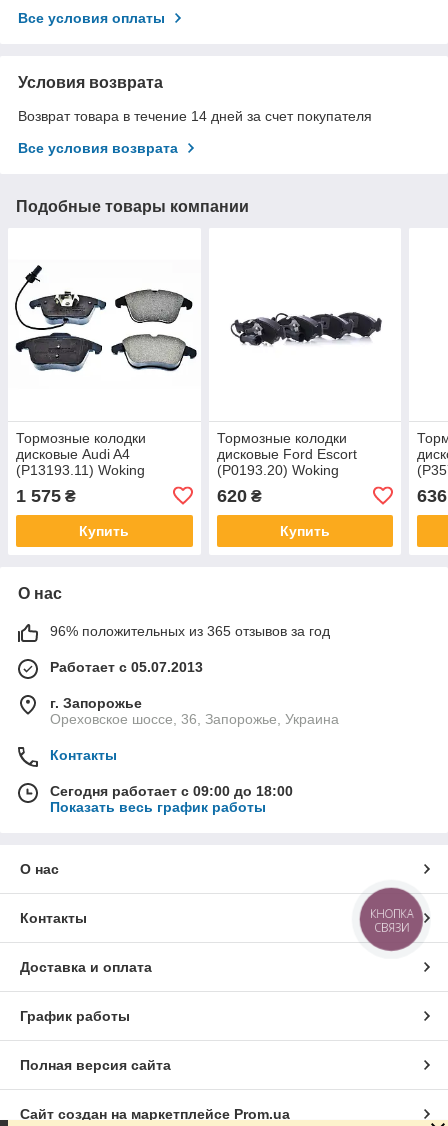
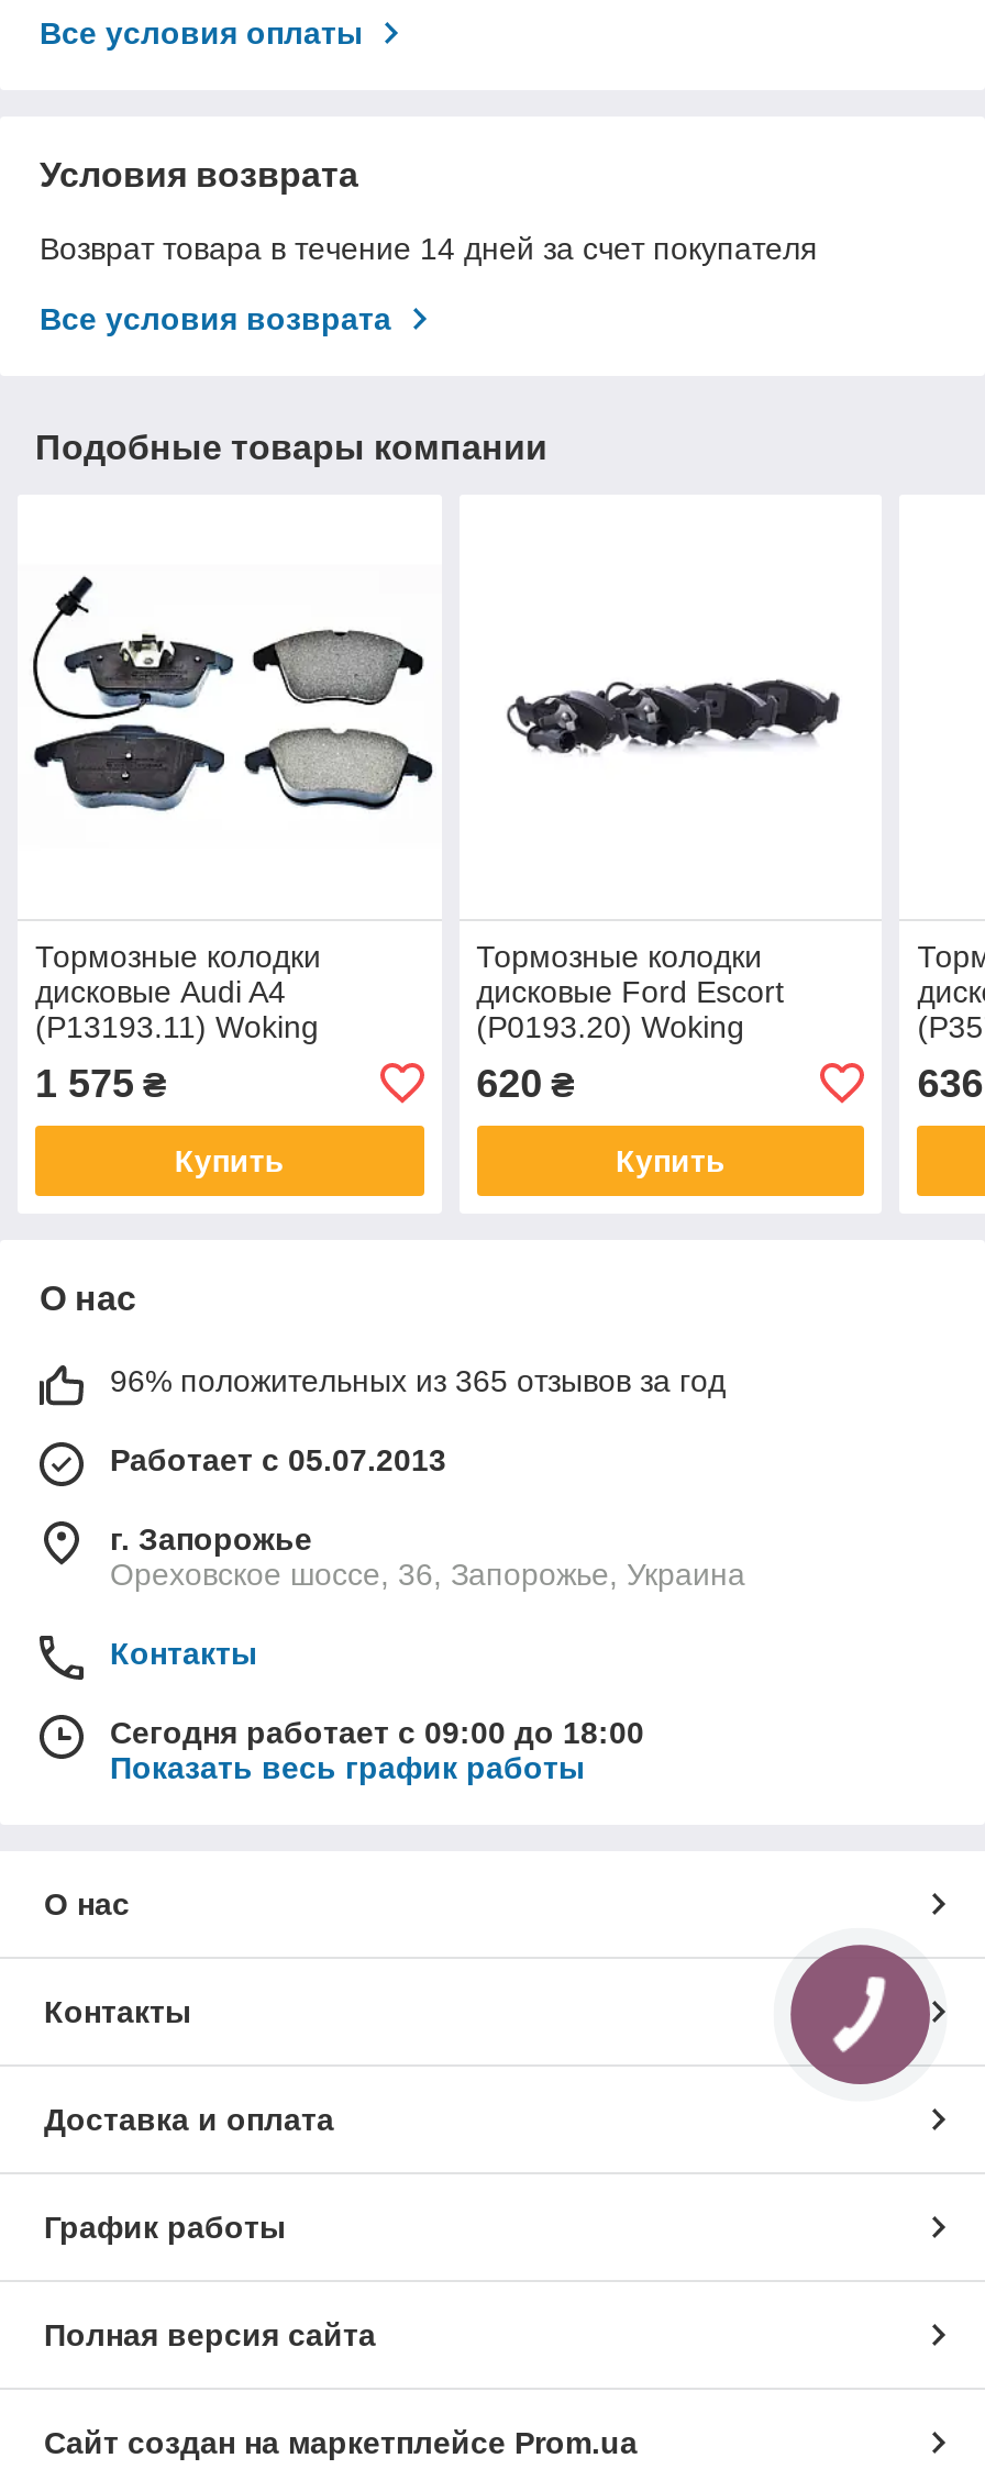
[370,906,413,935] КНОПКА | СВЯЗИ -> none

